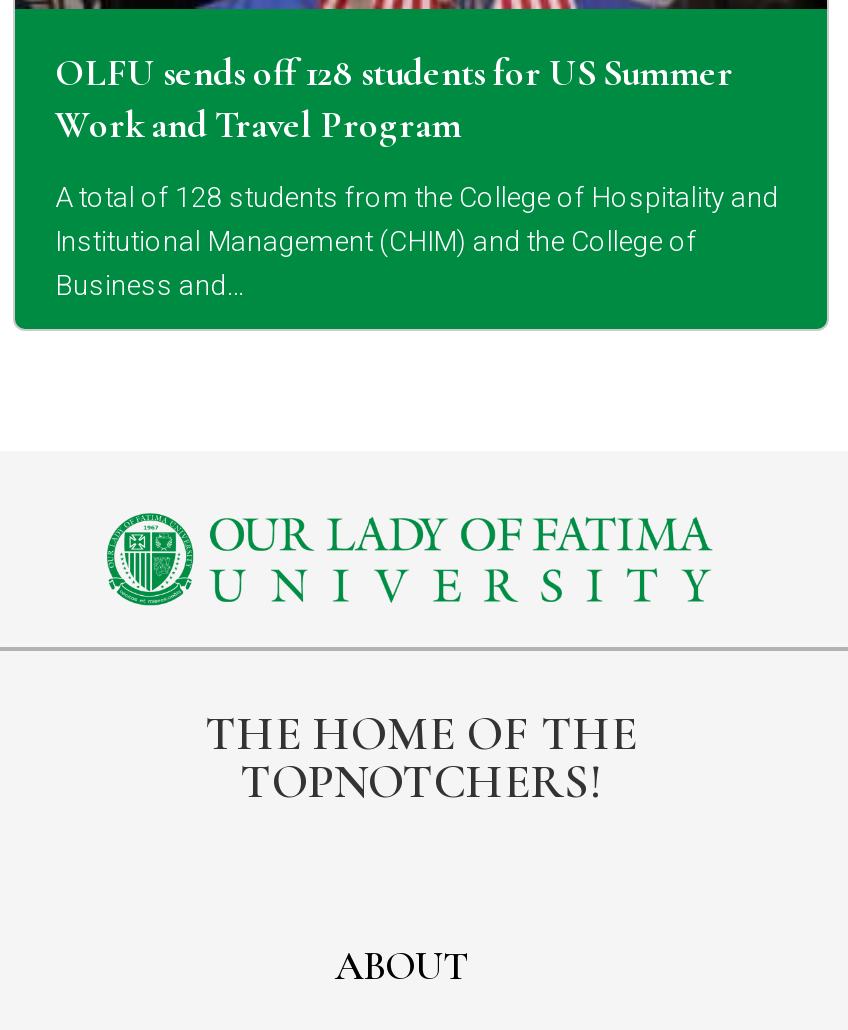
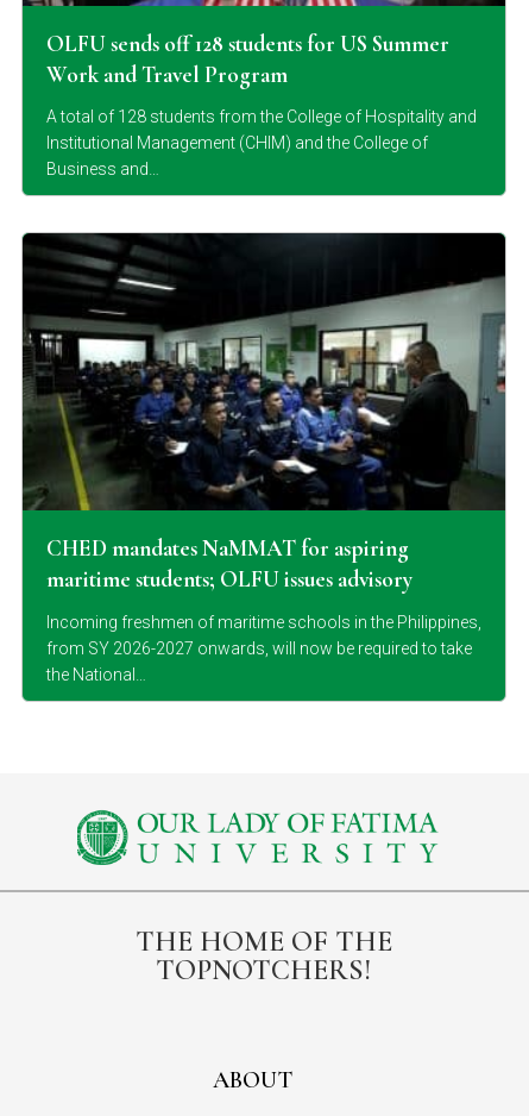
none -> [23,232,506,684] [image] | CHED mandates NaMMAT for aspiring | maritime students; OLFU issues advisory | Incoming freshmen of maritime schools in the Philippines, | from SY 2026-2027 onwards, will now be required to take | the National…

